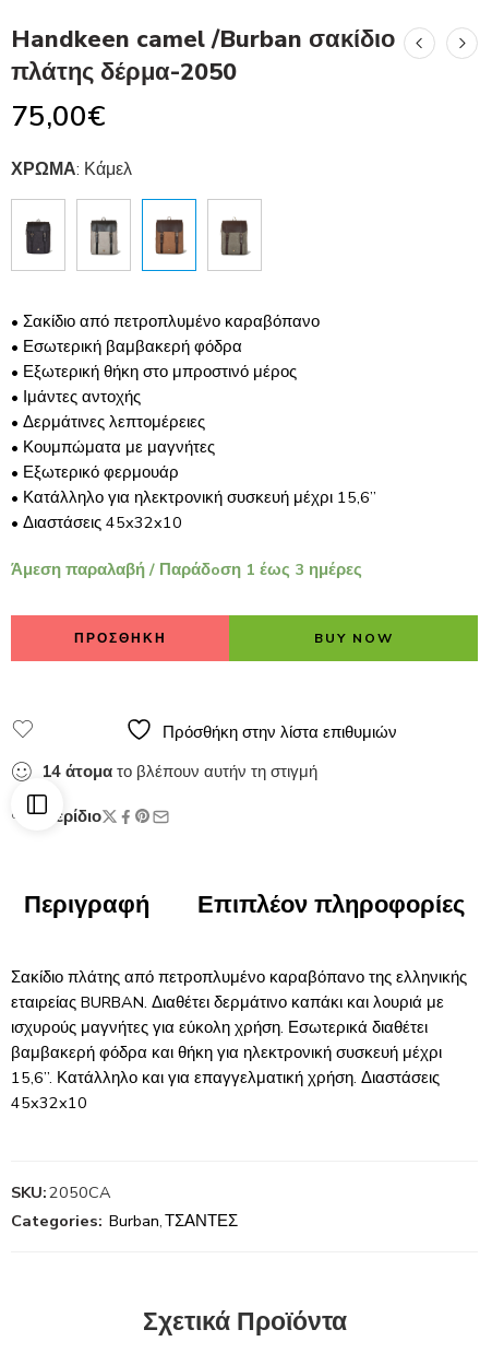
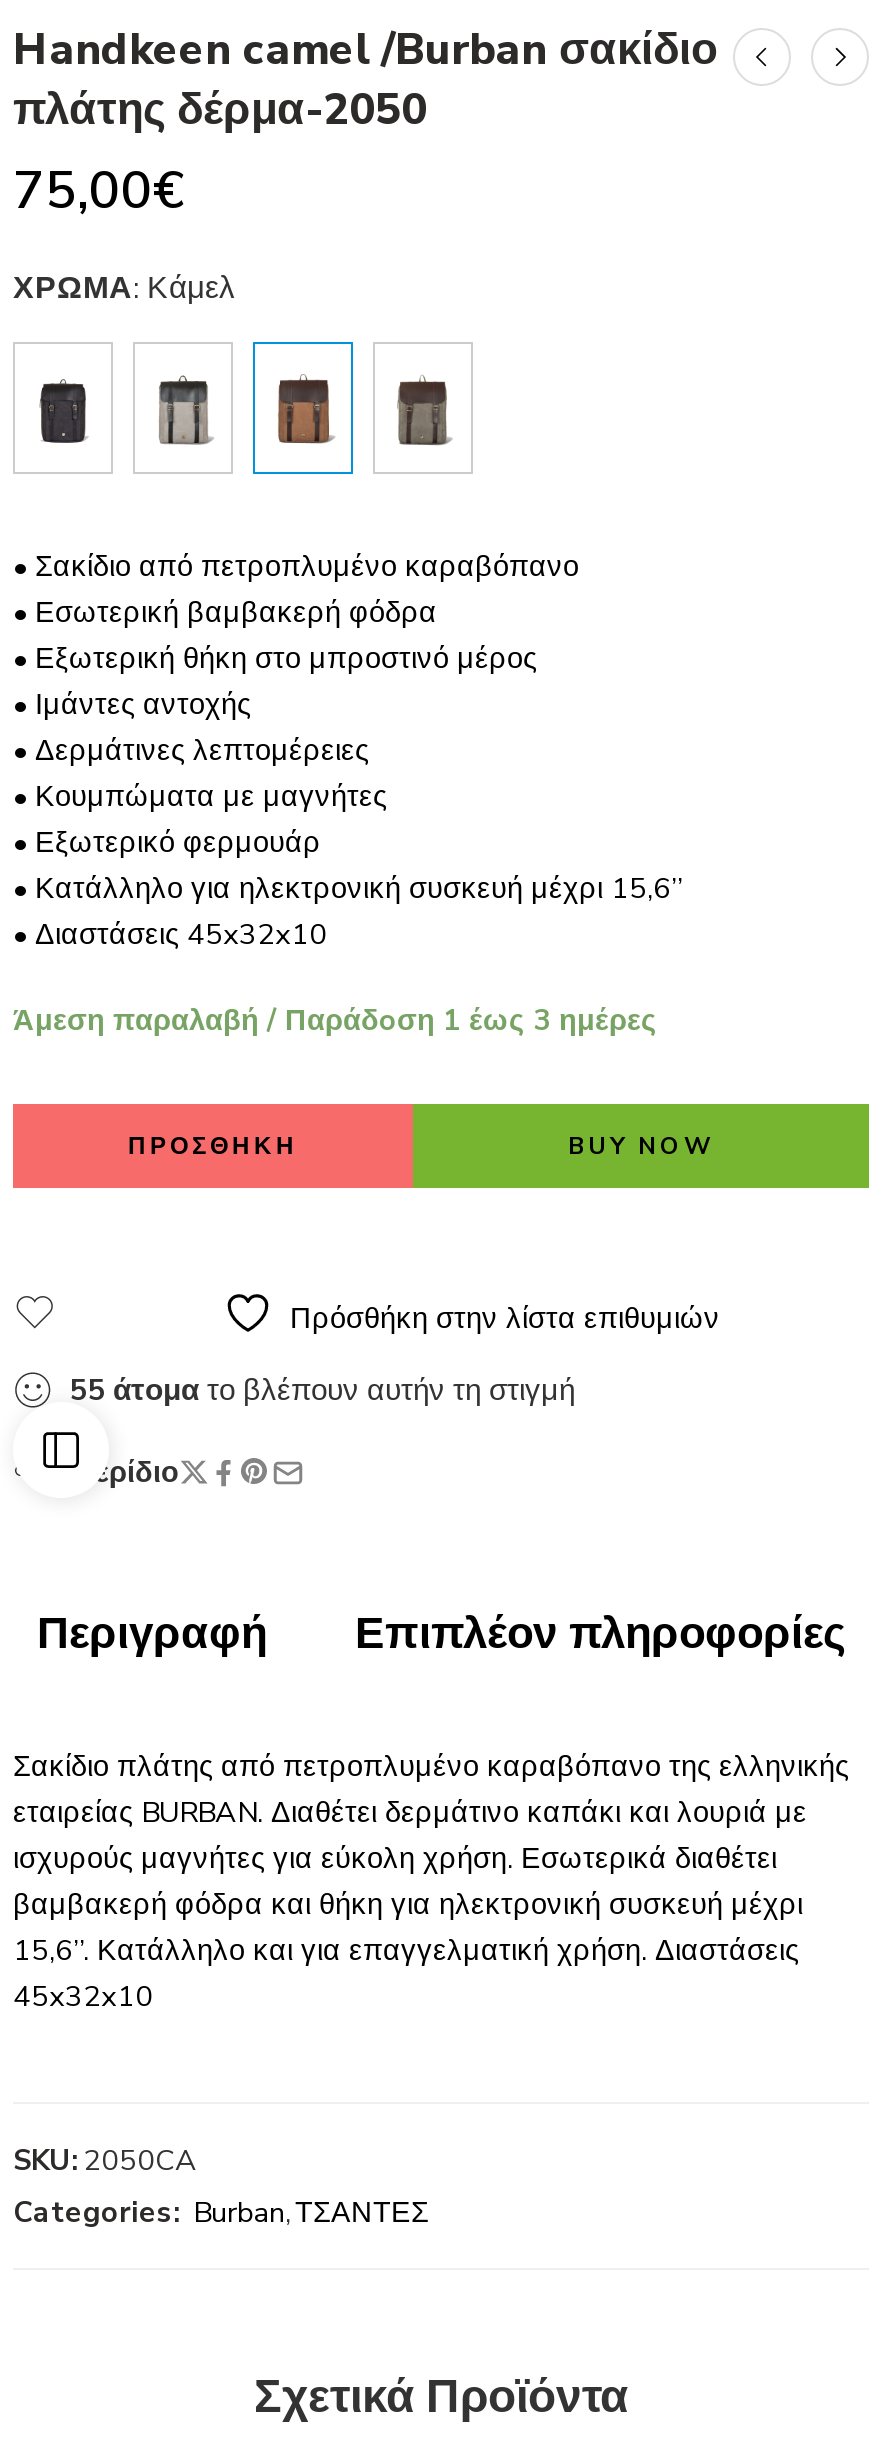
[41,761,317,782] 14 άτομα το βλέπουν αυτήν τη στιγμή -> [69,1370,575,1410] 55 άτομα το βλέπουν αυτήν τη στιγμή

